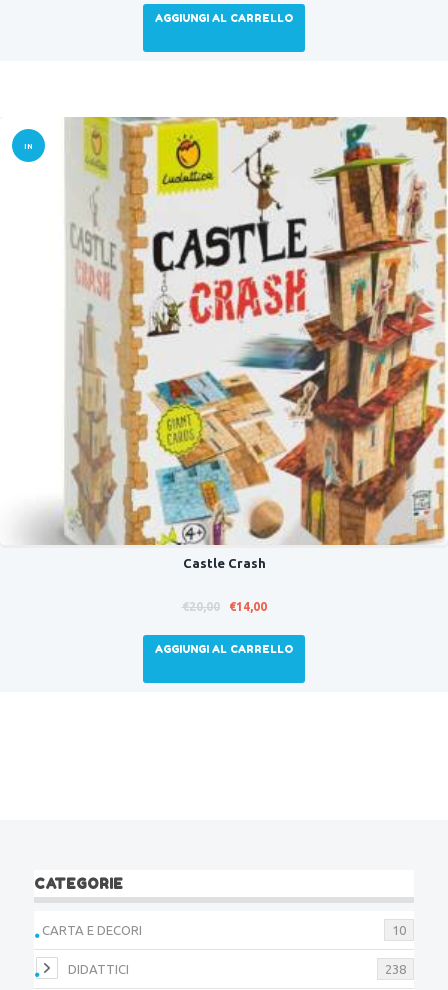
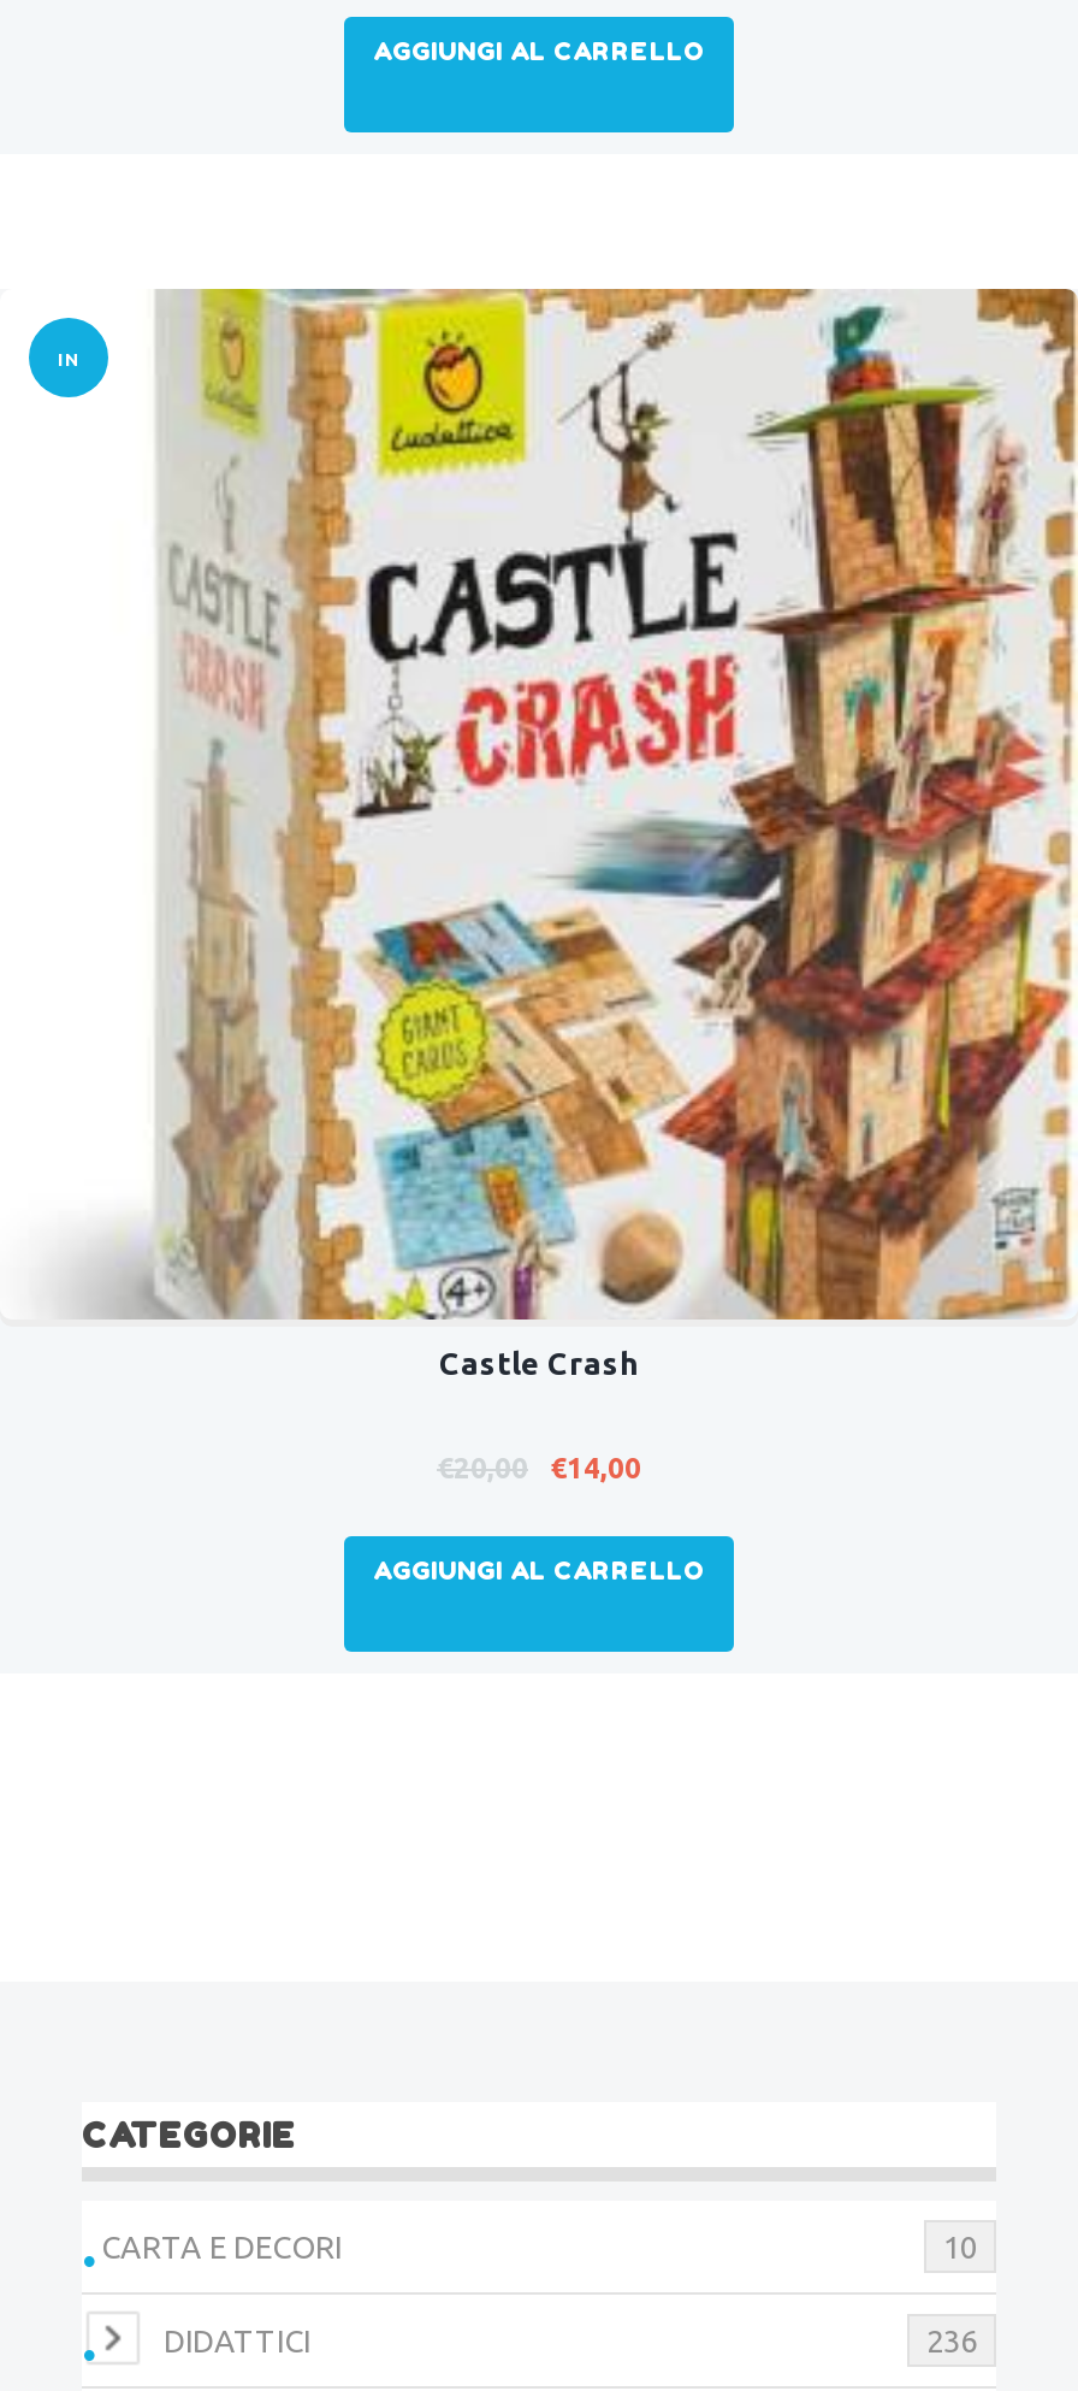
[385,962,406,976] 238 -> [926,2323,977,2357] 236

